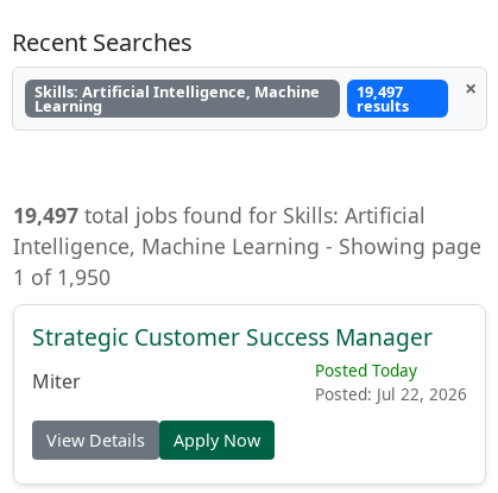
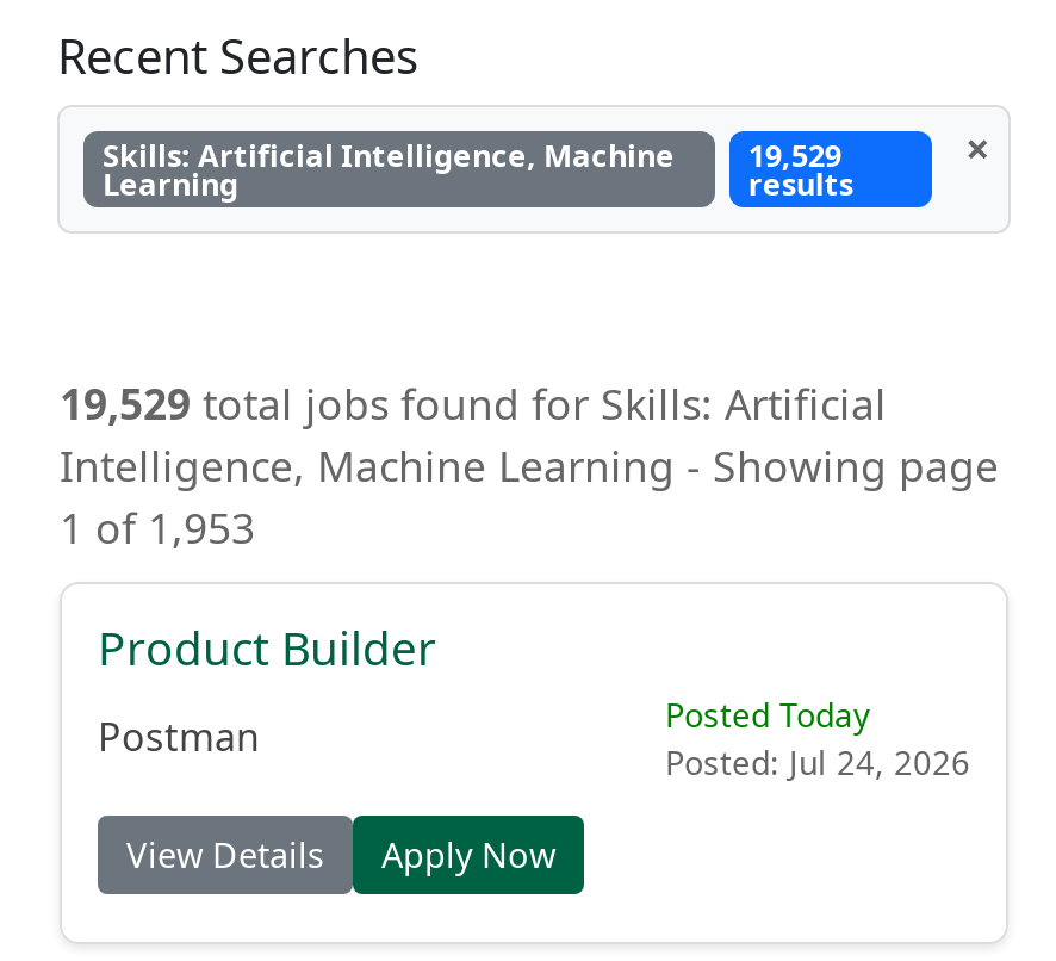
[34,81,403,102] Skills: Artificial Intelligence, Machine 19,497 -> [103,134,841,176] Skills: Artificial Intelligence, Machine 19,529
[13,201,425,229] 19,497 total jobs found for Skills: Artificial -> [60,374,887,432] 19,529 total jobs found for Skills: Artificial
[13,263,111,291] 1 of 1,950 -> [60,498,255,556] 1 of 1,953
[32,321,433,353] Strategic Customer Success Manager -> [98,615,436,680] Product Builder
[32,368,81,394] Miter -> [98,709,260,762] Postman
[315,383,467,405] Posted: Jul 22, 2026 -> [665,739,970,785] Posted: Jul 24, 2026

